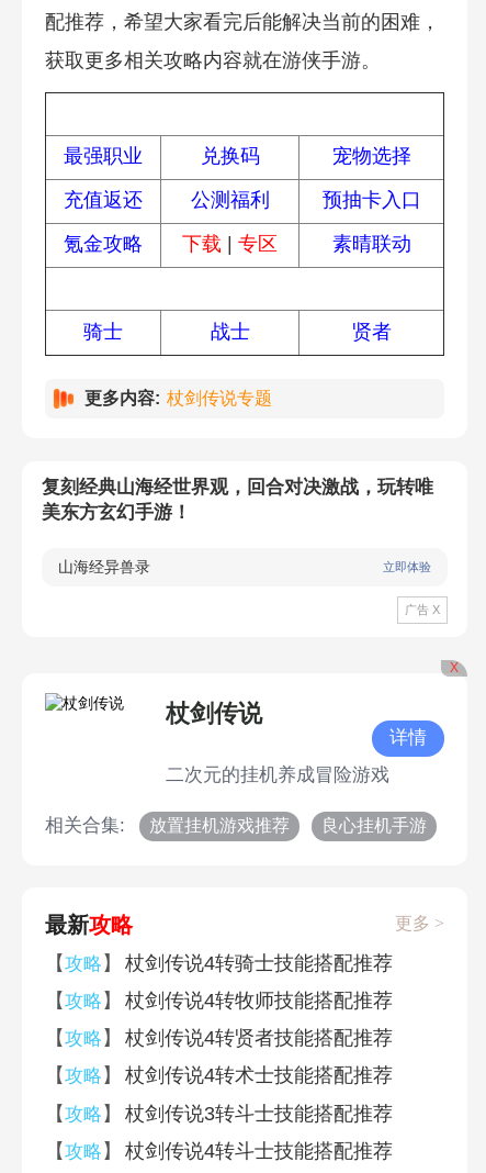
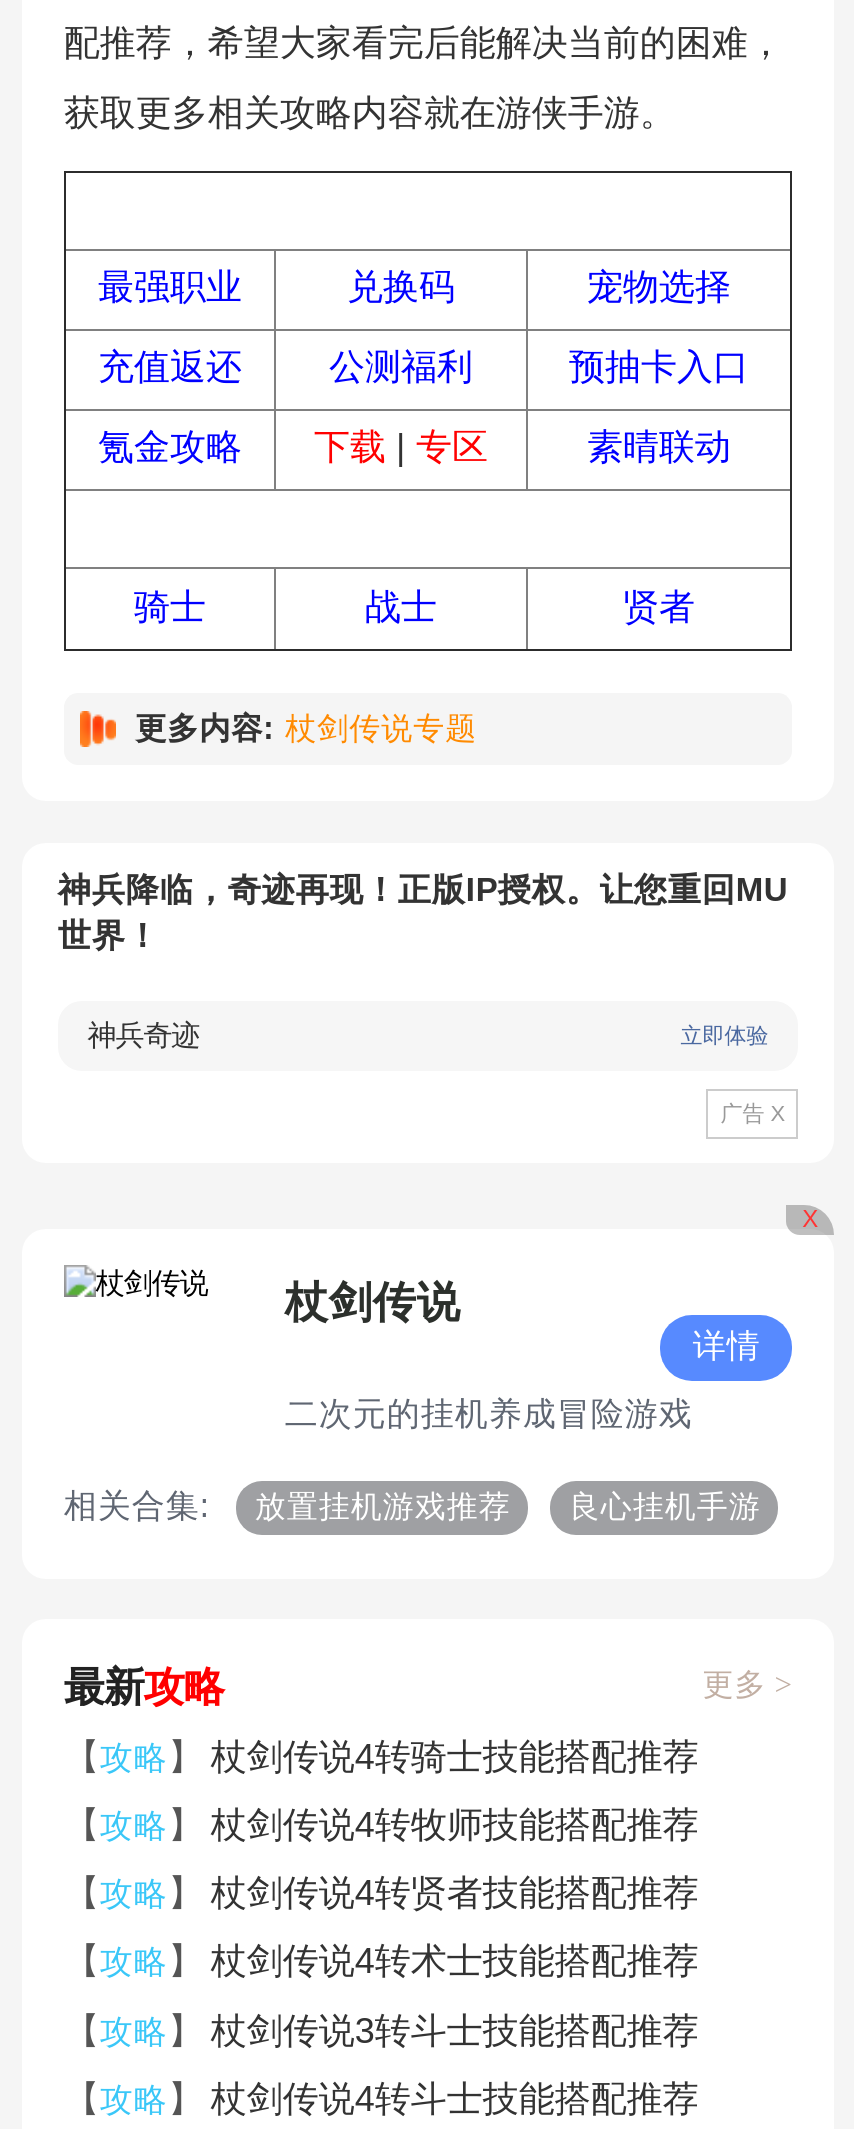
[41,477,433,523] 复刻经典山海经世界观，回合对决激战，玩转唯 | 美东方玄幻手游！ -> [58,871,788,955] 神兵降临，奇迹再现！正版IP授权。让您重回MU | 世界！
[58,558,150,575] 山海经异兽录 -> [87,1019,199,1051] 神兵奇迹

